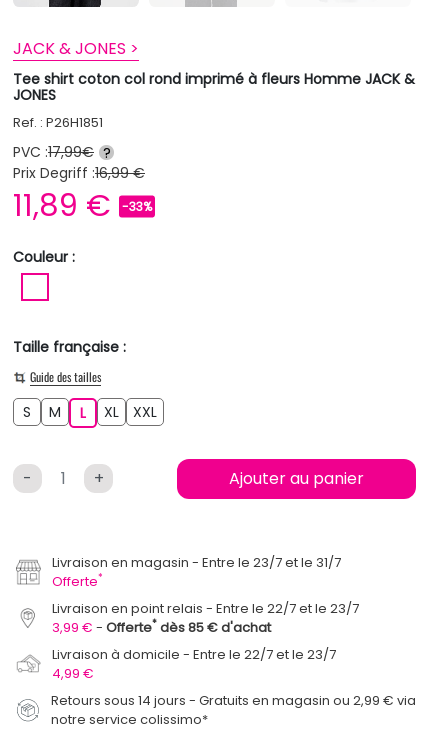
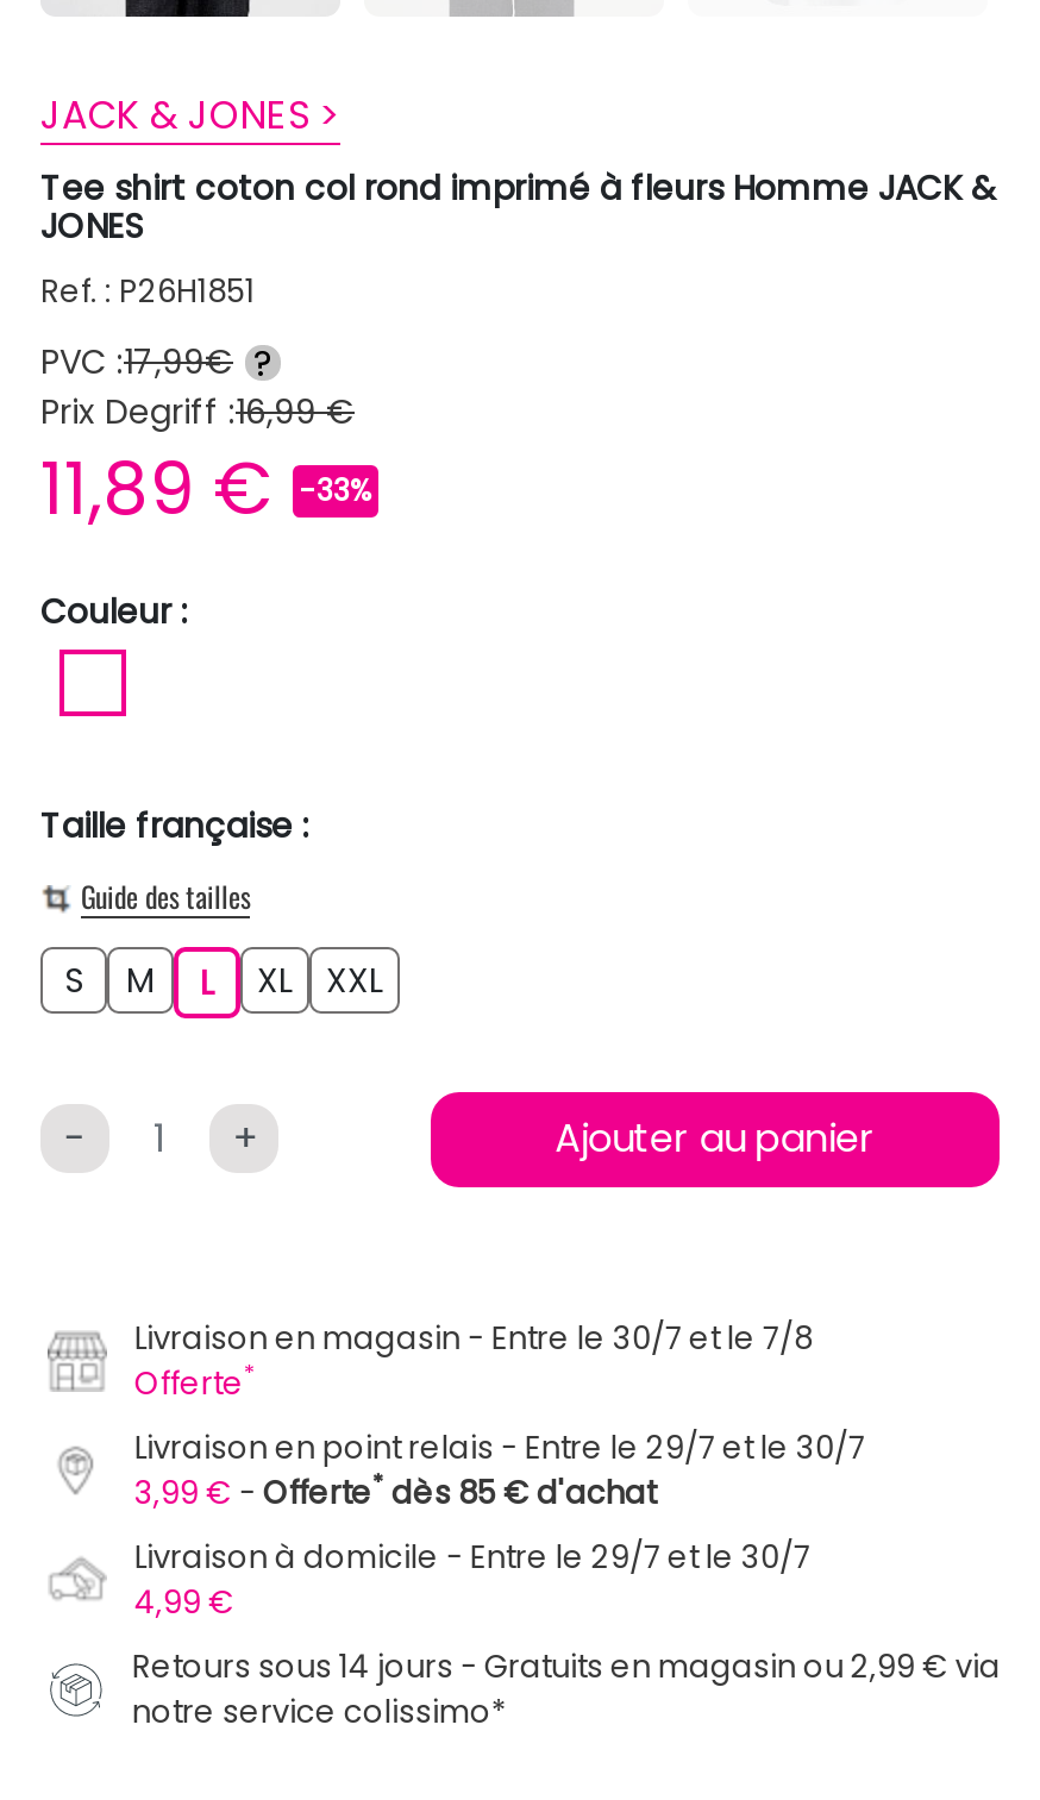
[52,553,341,572] Livraison en magasin Entre le 23/7 et le 31/7 -> [134,1315,812,1361] Livraison en magasin Entre le 30/7 et le 7/8
[52,599,359,618] Livraison en point relais Entre le 22/7 et le 23/7 -> [134,1425,865,1470] Livraison en point relais Entre le 29/7 et le 30/7
[52,645,336,664] Livraison à domicile Entre le 22/7 et le 23/7 -> [134,1534,810,1579] Livraison à domicile Entre le 29/7 et le 30/7

